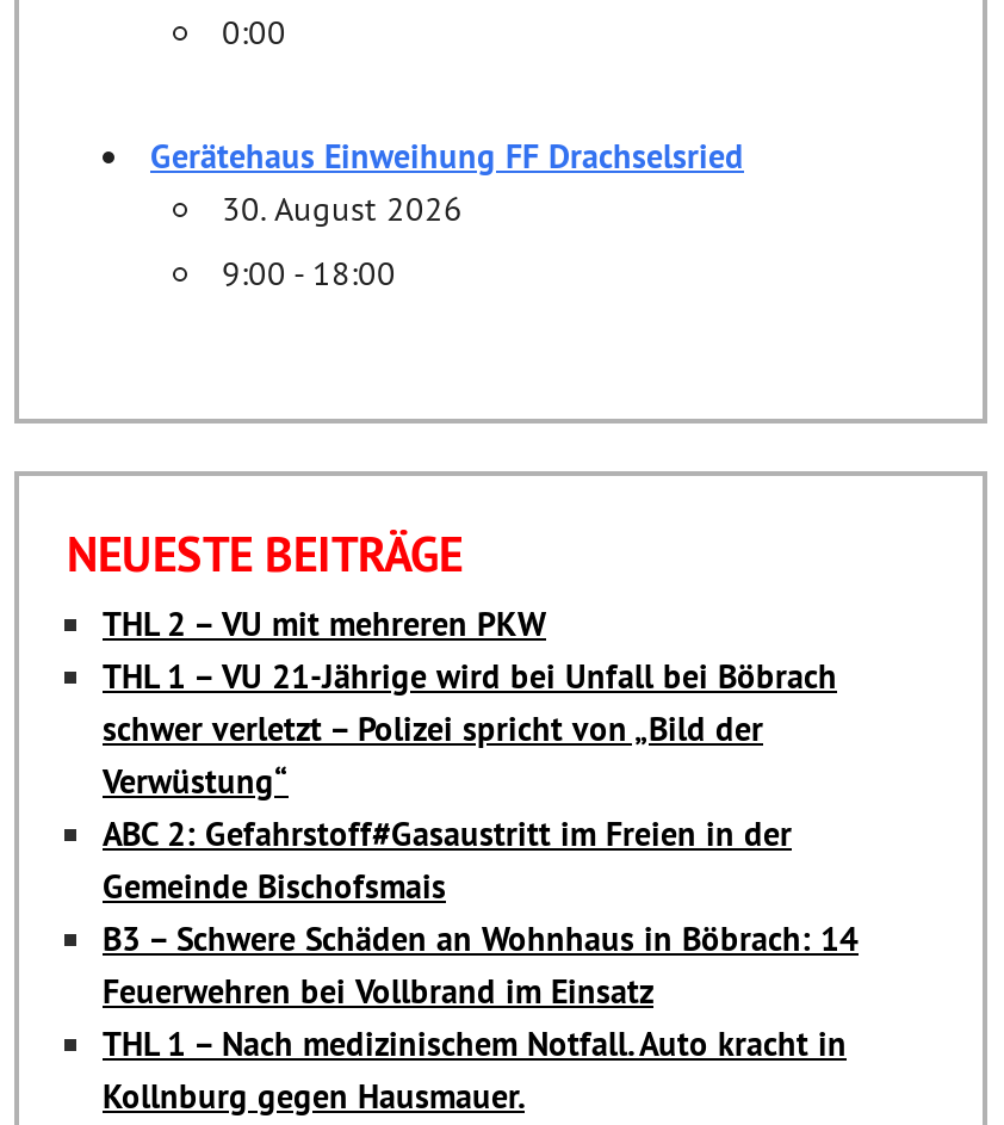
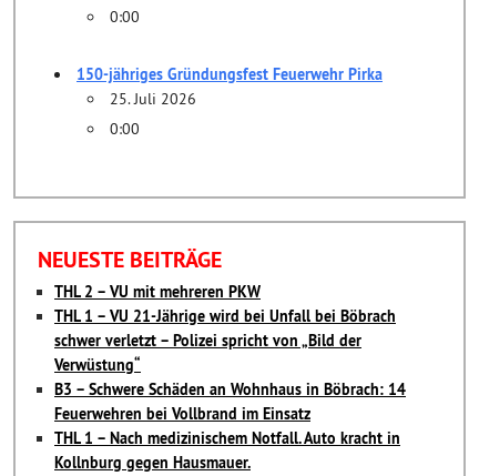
[150,136,744,231] Gerätehaus Einweihung FF Drachselsried | 30. August 2026 -> [77,65,383,109] 150-jähriges Gründungsfest Feuerwehr Pirka | 25. Juli 2026
[222,253,396,296] 9:00 - 18:00 -> [110,119,140,139] 0:00
[103,813,792,909] ABC 2: Gefahrstoff#Gasaustritt im Freien in der | Gemeinde Bischofsmais -> none

